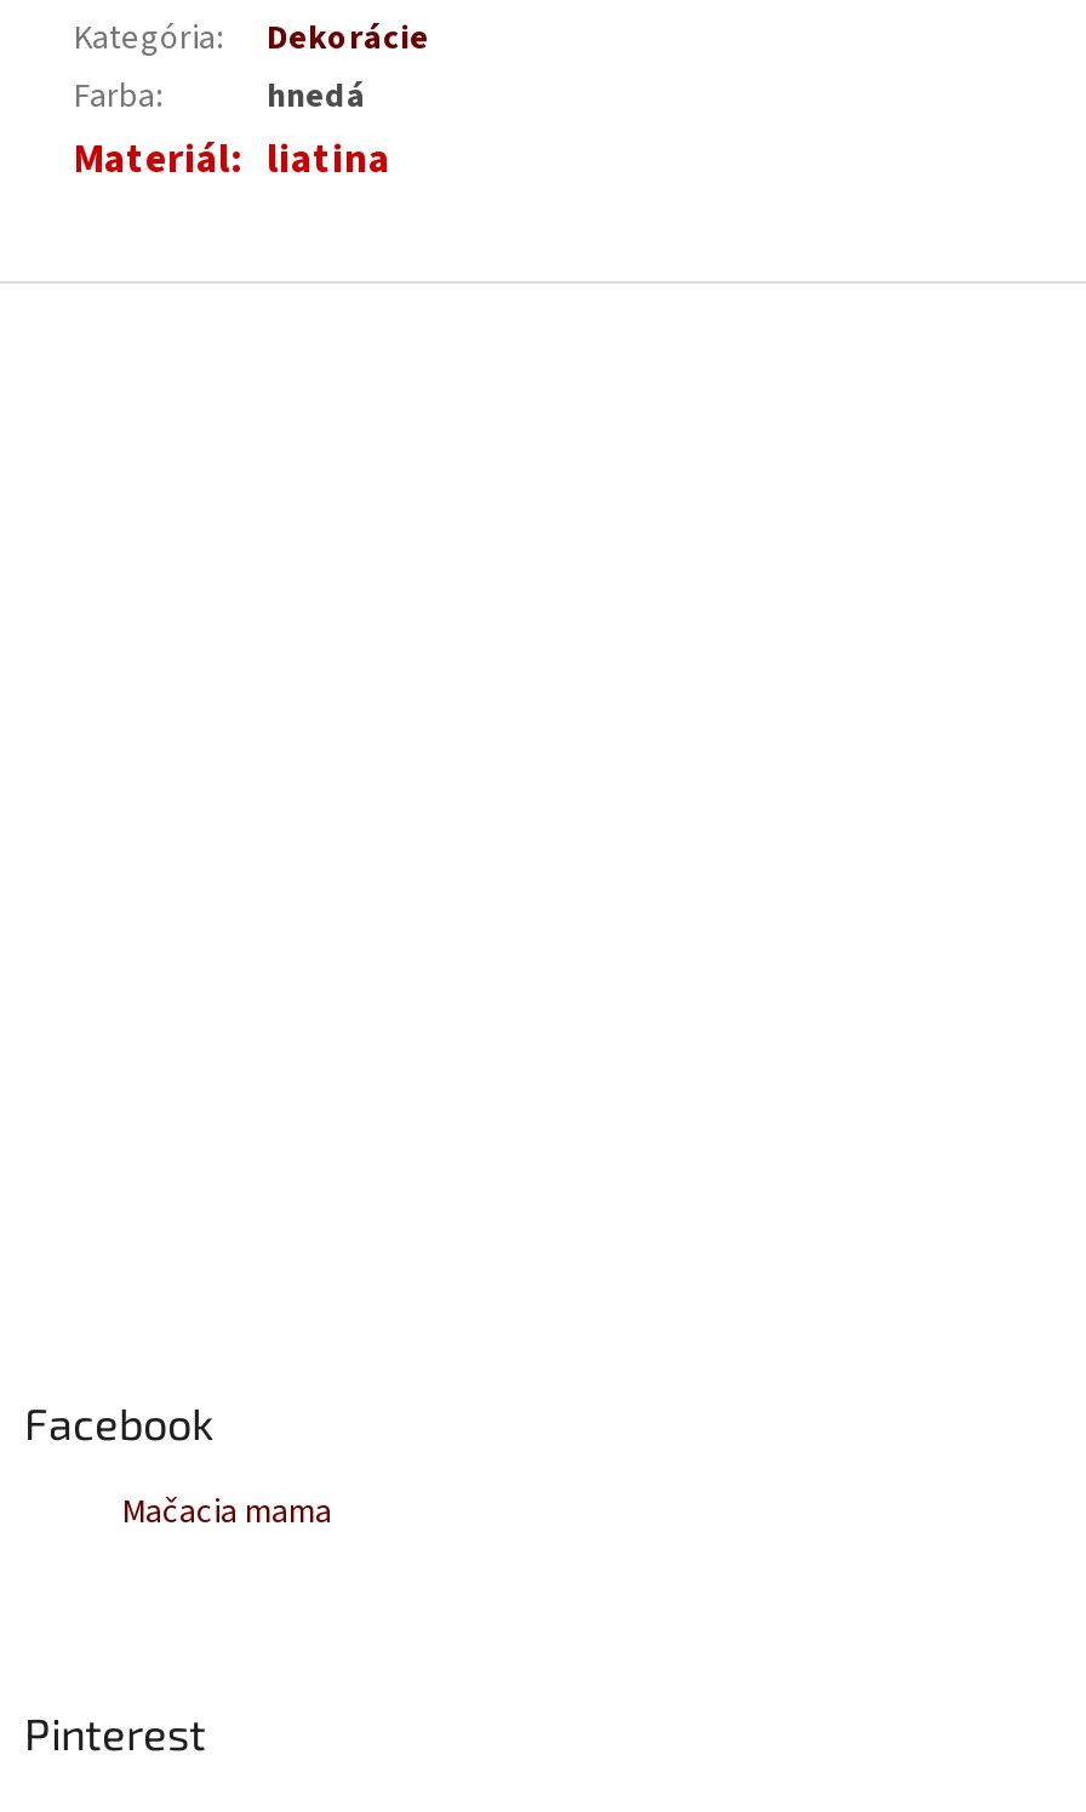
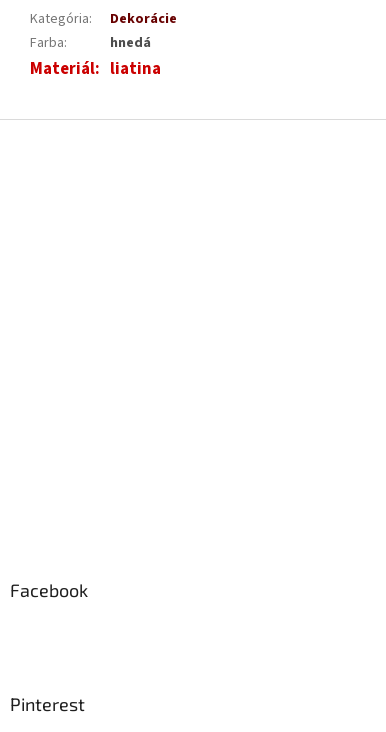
[121,1490,332,1538] Mačacia mama -> none

